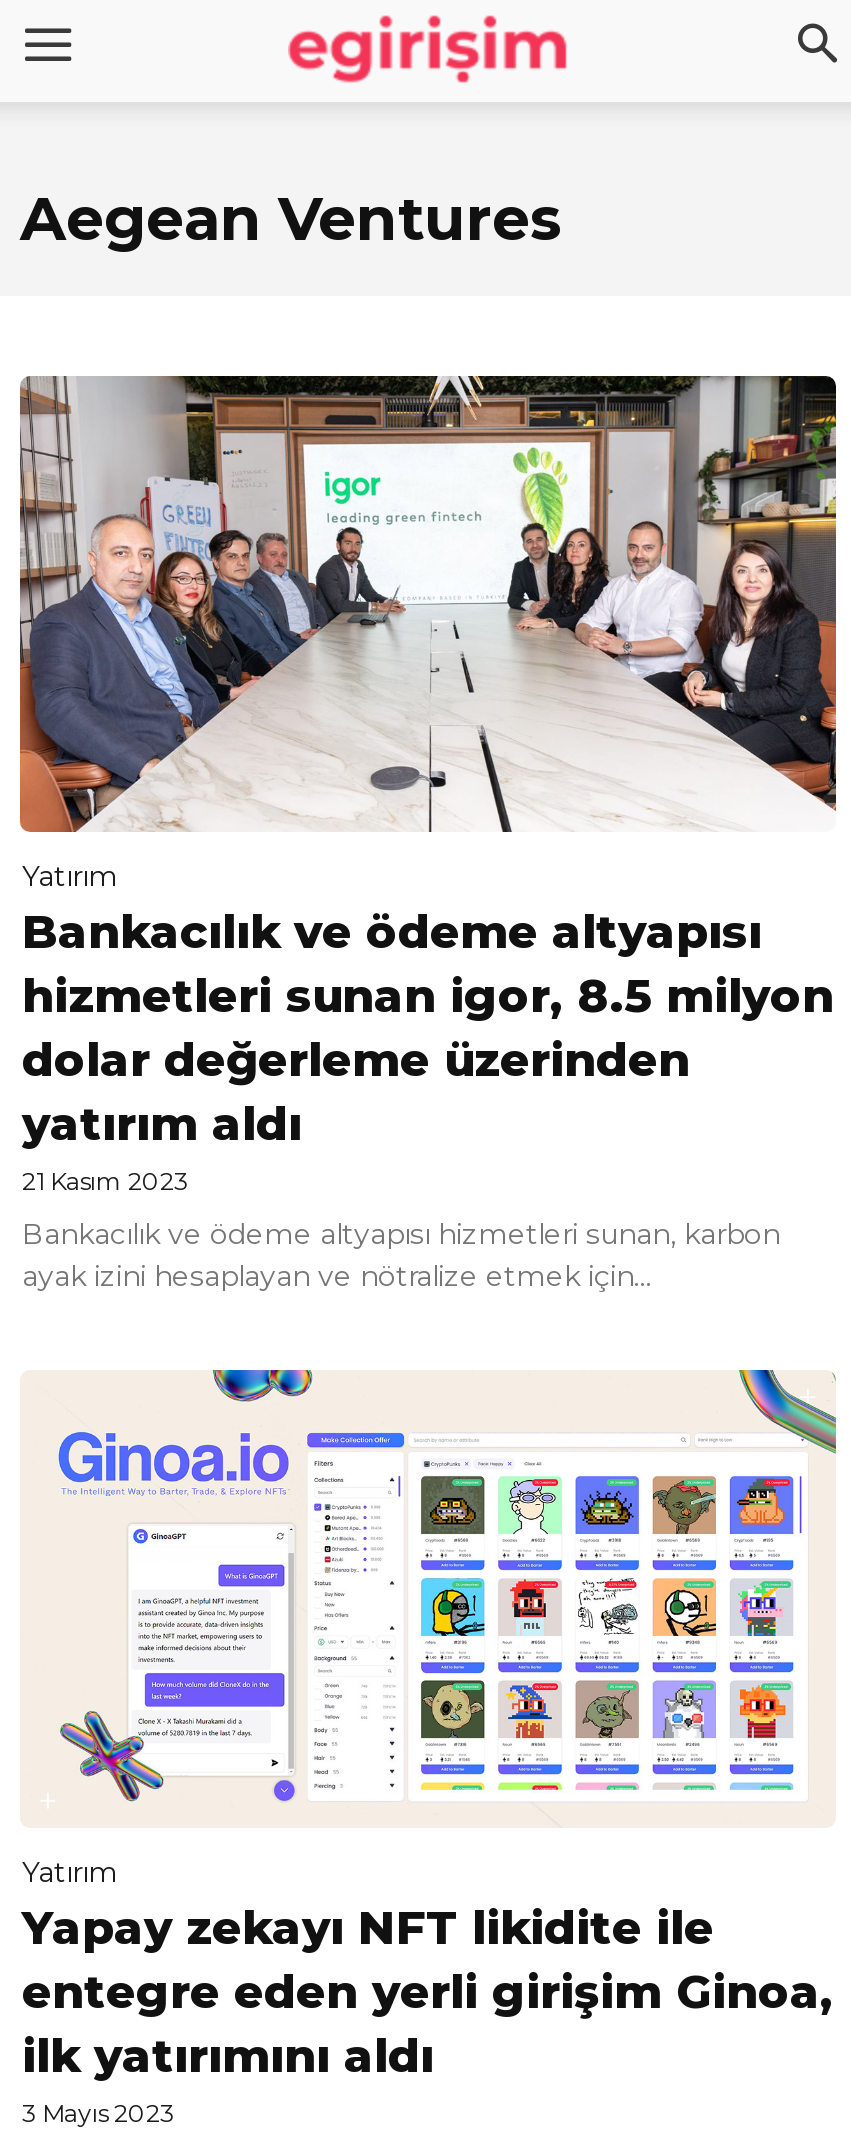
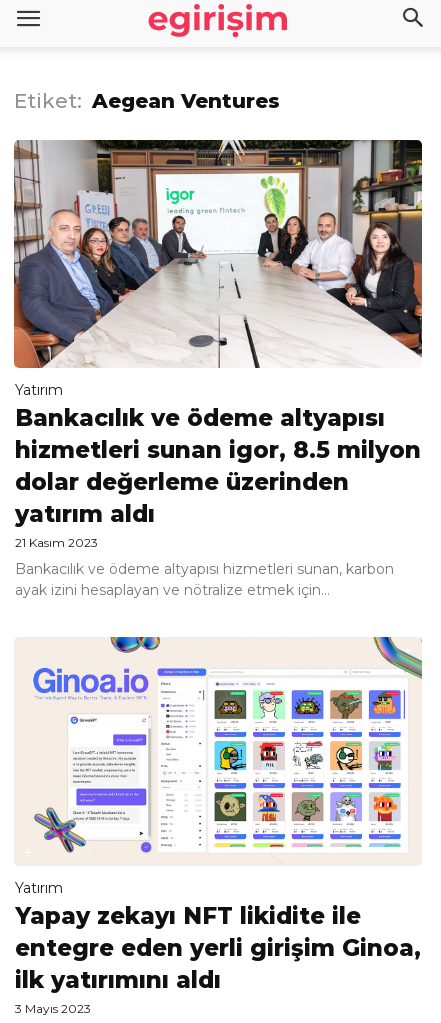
[20,182,562,256] Aegean Ventures -> [14,89,280,113] Etiket: Aegean Ventures

